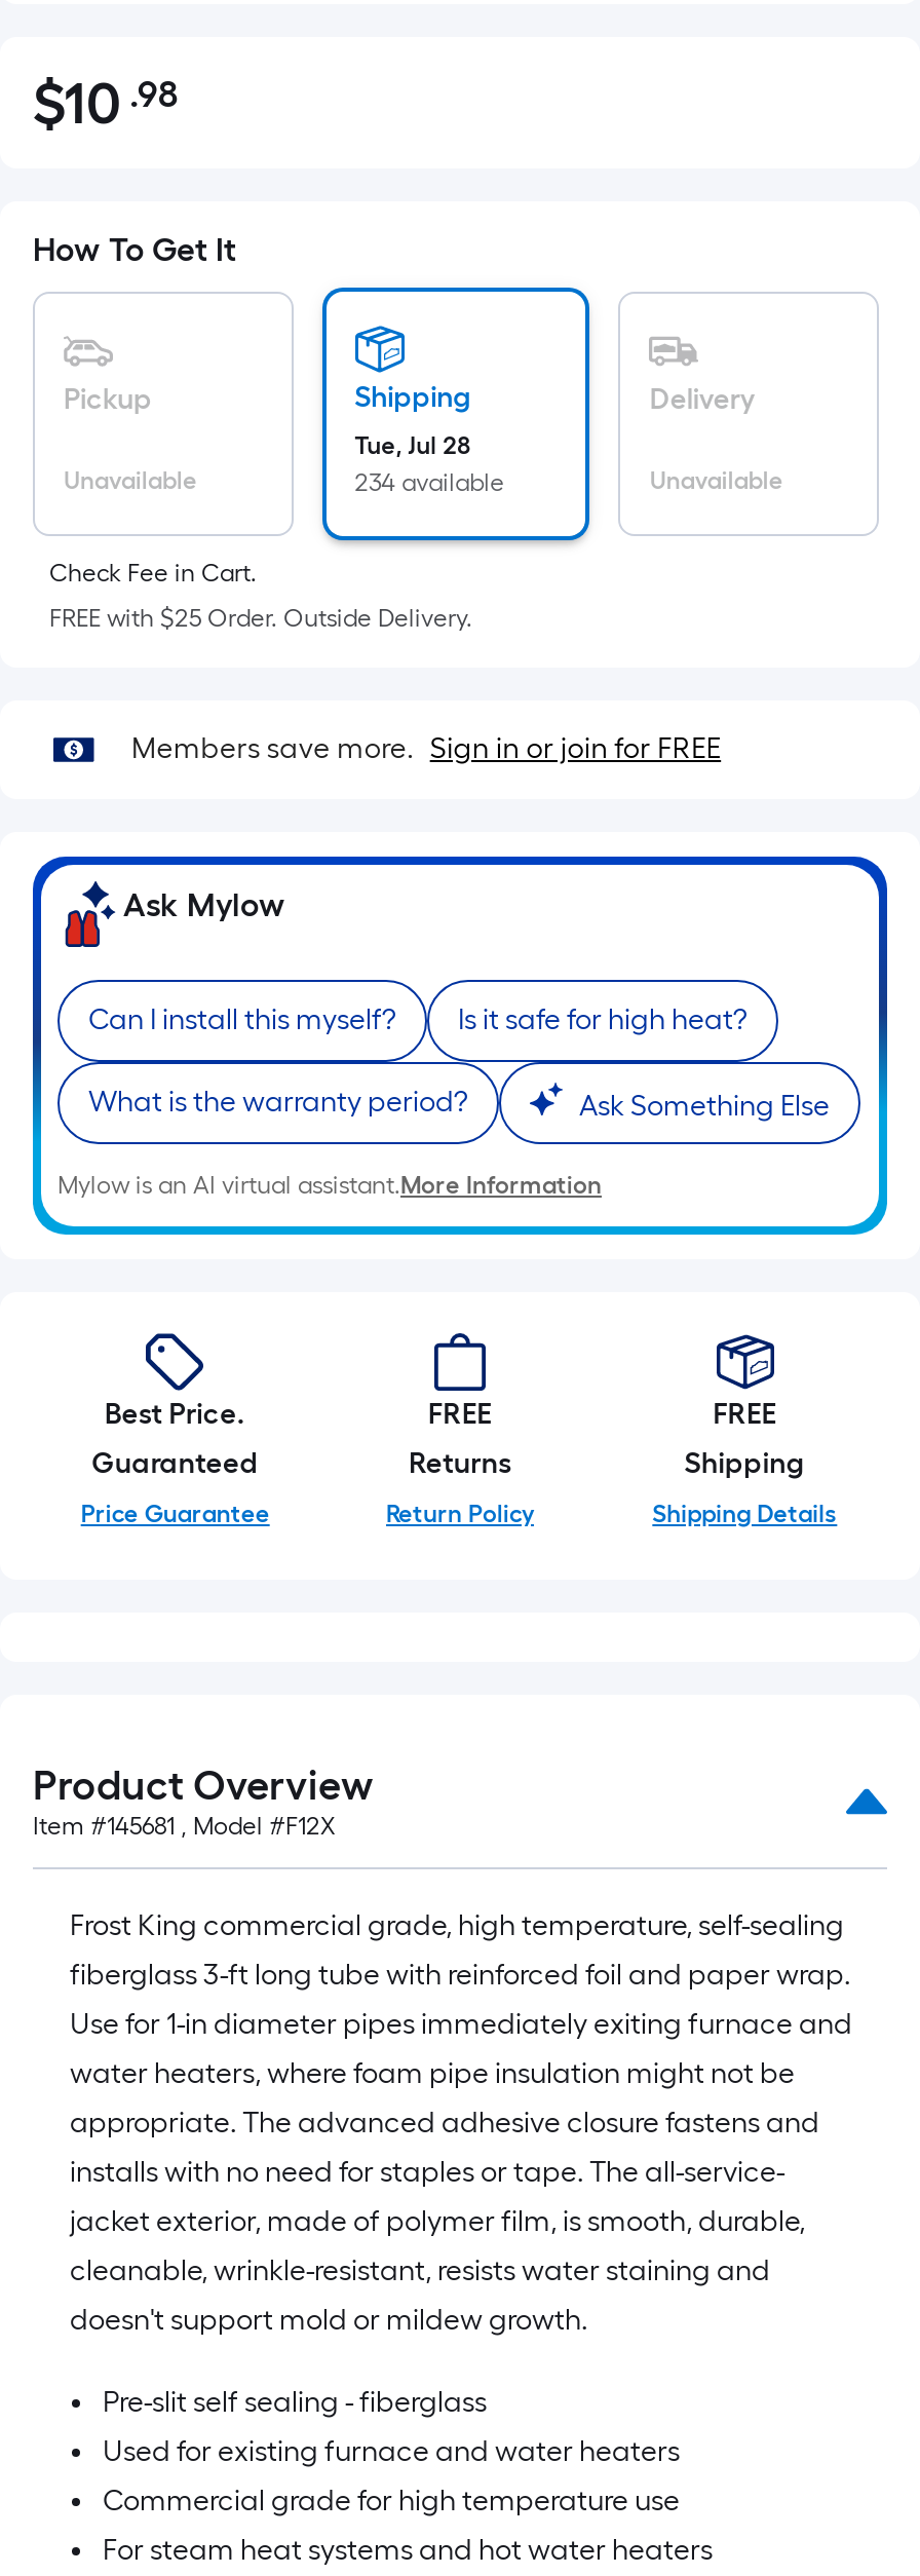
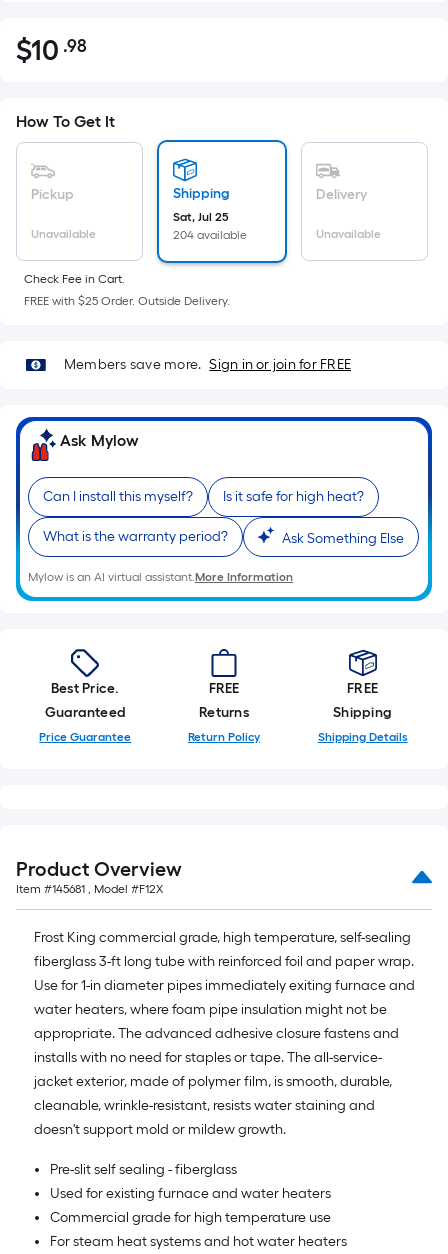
[355,431,470,460] Tue, Jul 28 -> [173,210,229,224] Sat, Jul 25
[355,468,505,497] 234 available -> [173,228,247,242] 204 available

